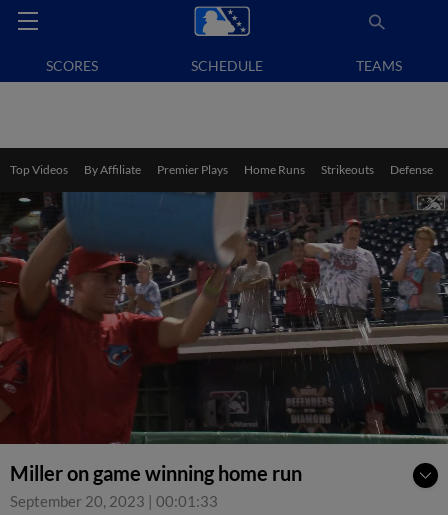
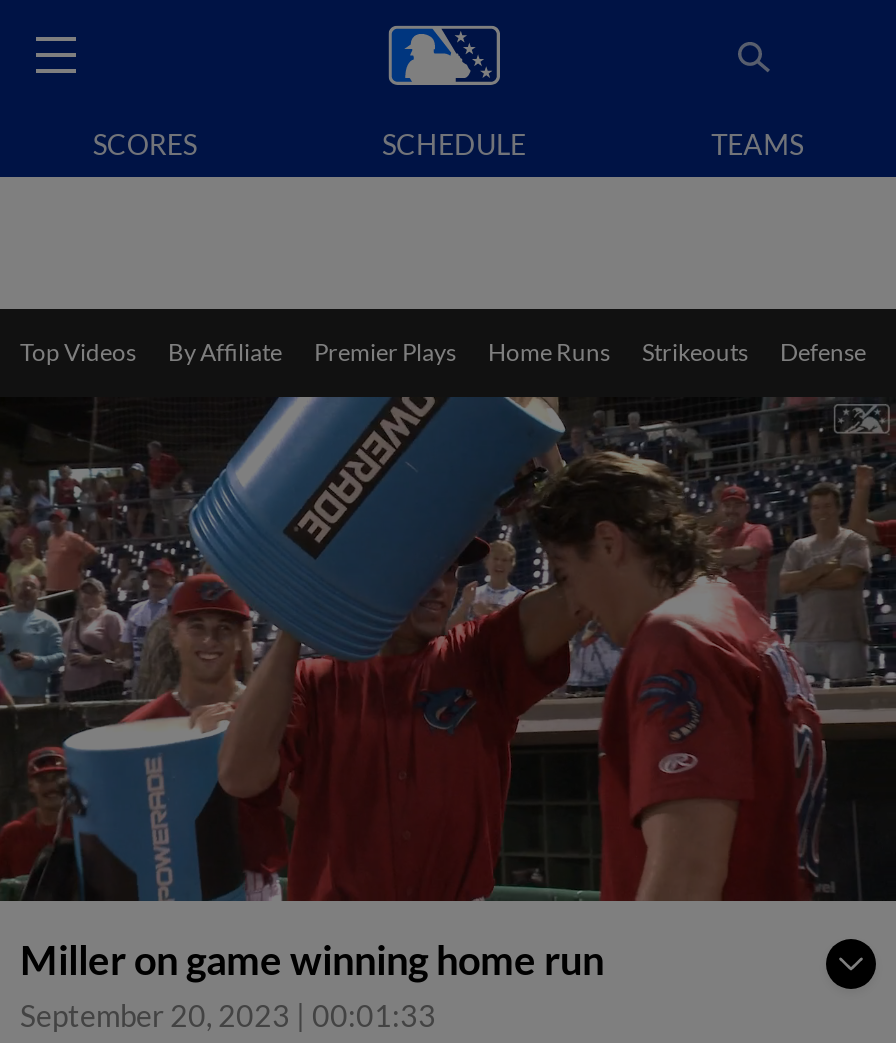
[3,191,445,445] [image] -> [6,395,890,903] [image]

